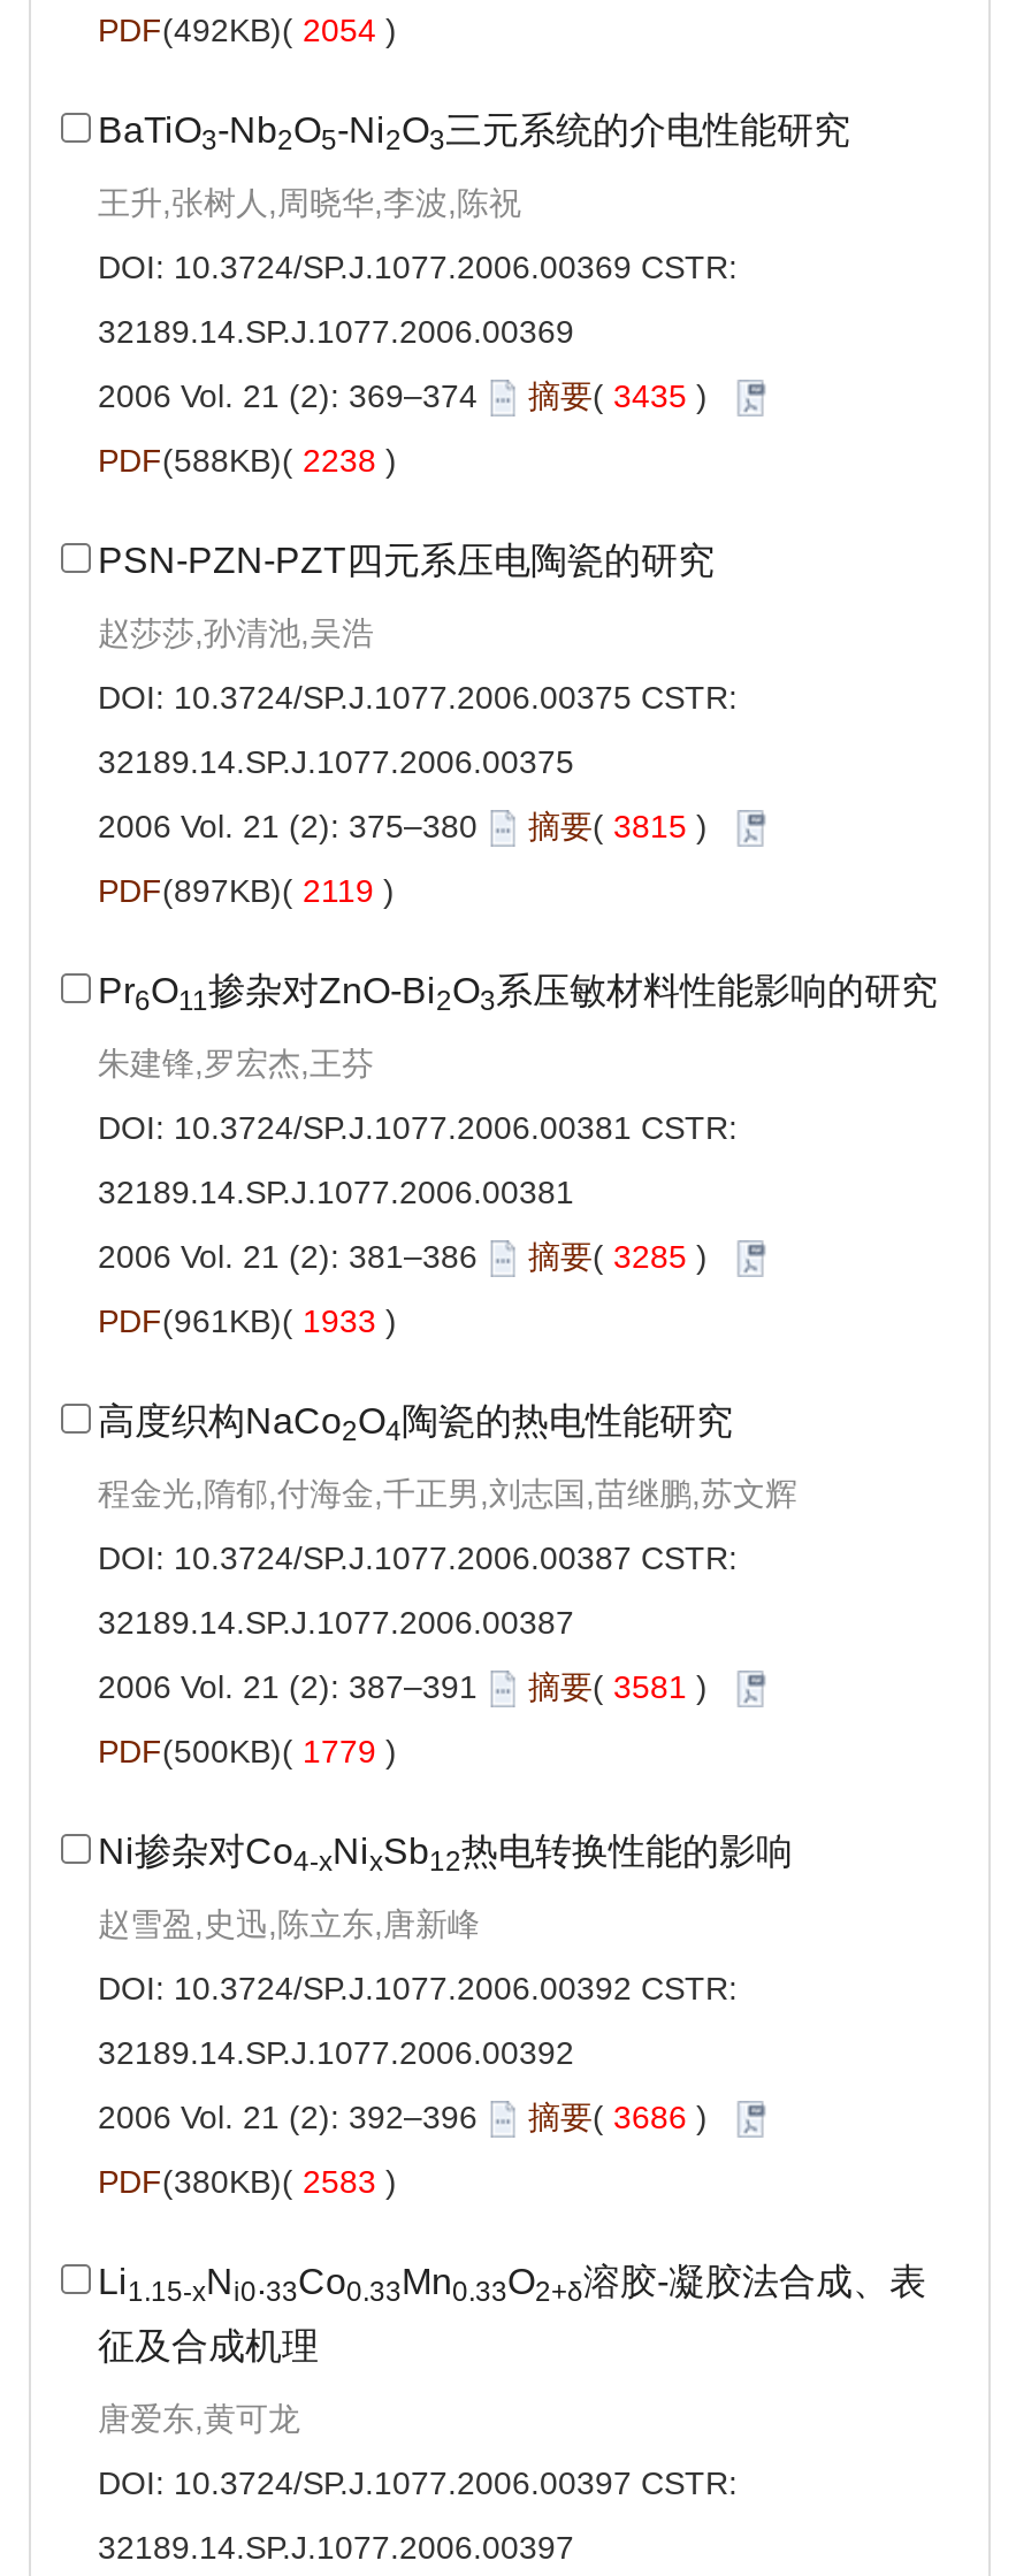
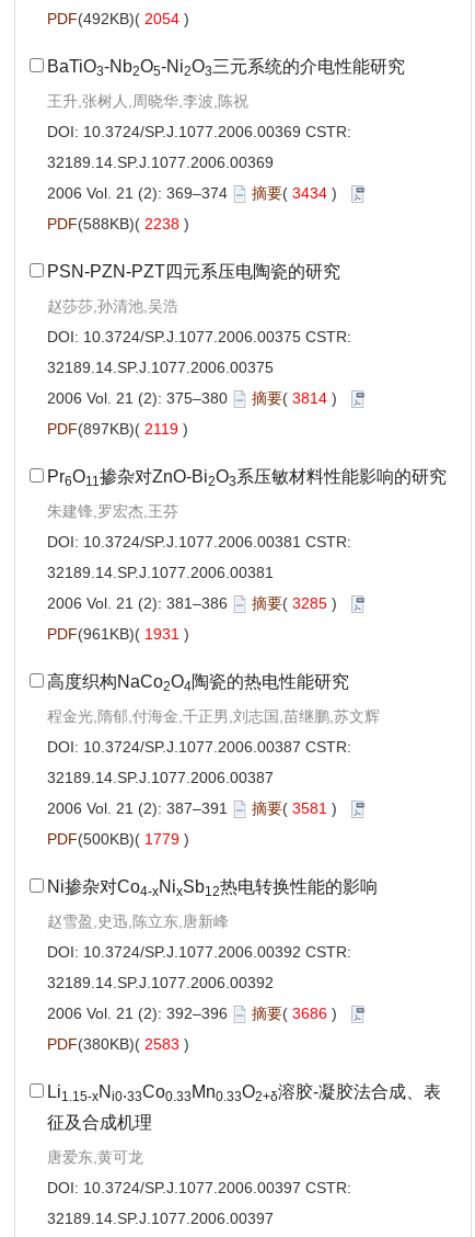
[98,377,735,414] 2006 Vol. 21 (2): 369–374 摘要(3435) -> [47,184,350,202] 2006 Vol. 21 (2): 369–374 摘要(3434)
[98,808,735,844] 2006 Vol. 21 (2): 375–380 摘要(3815) -> [47,389,350,407] 2006 Vol. 21 (2): 375–380 摘要(3814)
[98,1302,397,1339] PDF(961KB)(1933) -> [47,625,189,643] PDF(961KB)(1931)

